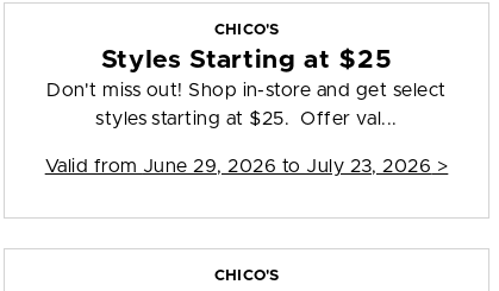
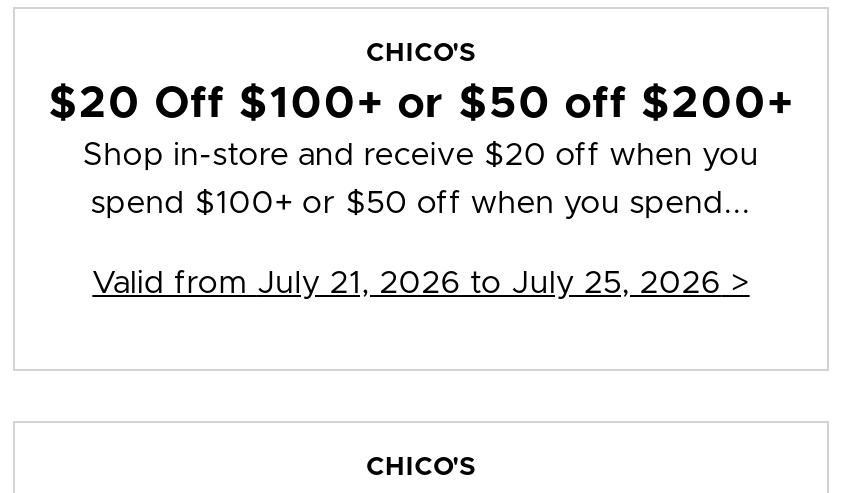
[47,48,446,100] Styles Starting at $25 | Don't miss out! Shop in-store and get select -> [47,83,795,171] $20 Off $100+ or $50 off $200+ | Shop in-store and receive $20 off when you
[95,110,398,129] styles starting at $25. Offer val... -> [91,187,751,219] spend $100+ or $50 off when you spend...
[45,157,448,176] Valid from June 29, 2026 to July 23, 2026 > -> [92,267,750,299] Valid from July 21, 2026 to July 25, 2026 >

